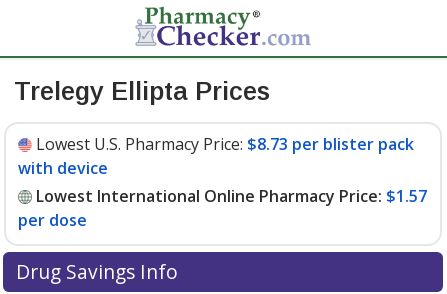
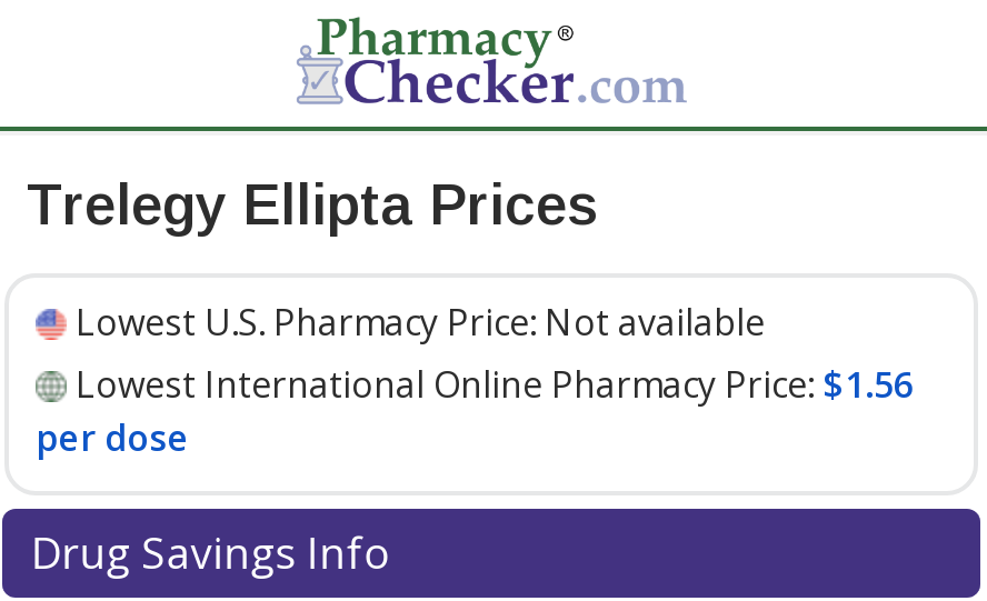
[18,133,427,207] Lowest U.S. Pharmacy Price: $8.73 per blister pack | with device | Lowest International Online Pharmacy Price: $1.57 -> [76,297,914,408] Lowest U.S. Pharmacy Price: Not available | Lowest International Online Pharmacy Price: $1.56

